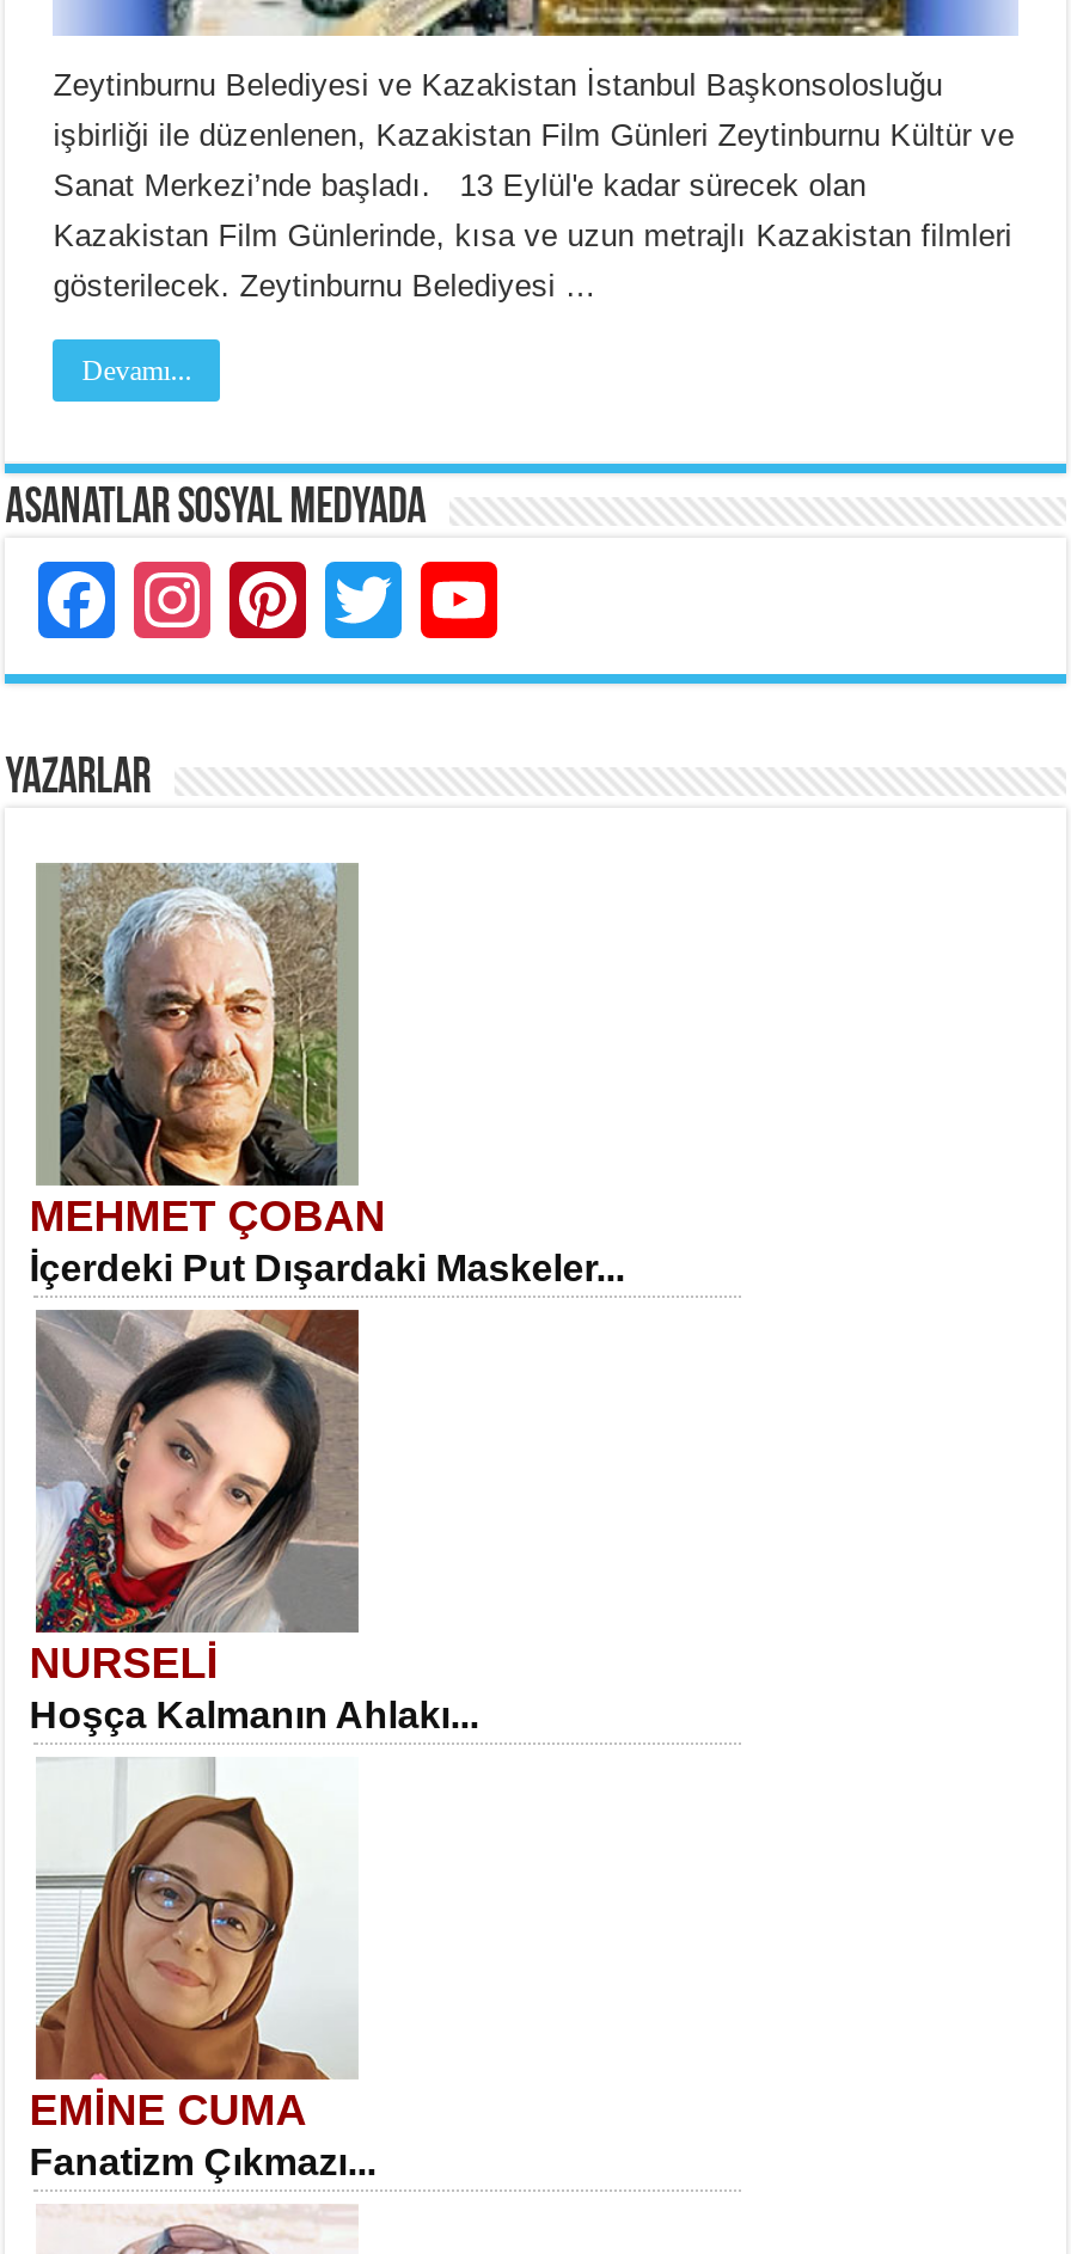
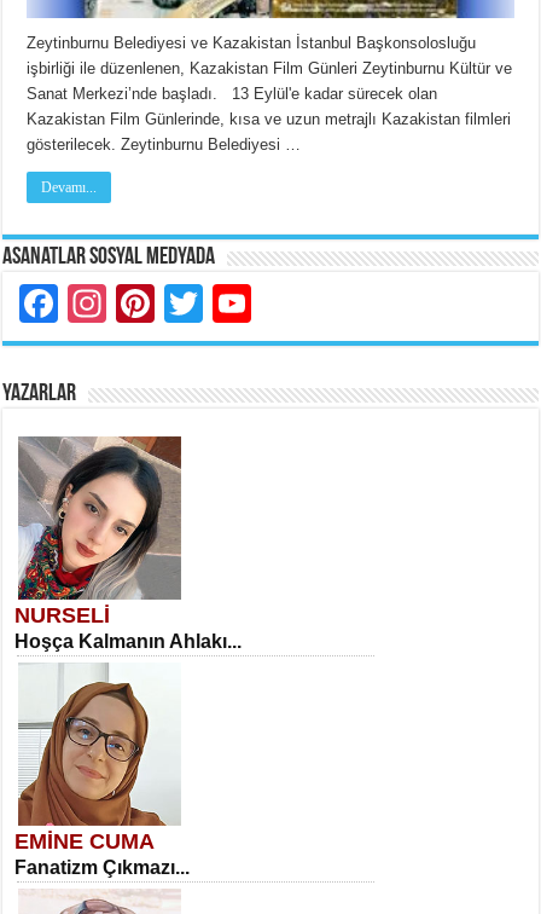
[29,863,624,1287] [image] | MEHMET ÇOBAN | İçerdeki Put Dışardaki Maskeler... -> none

